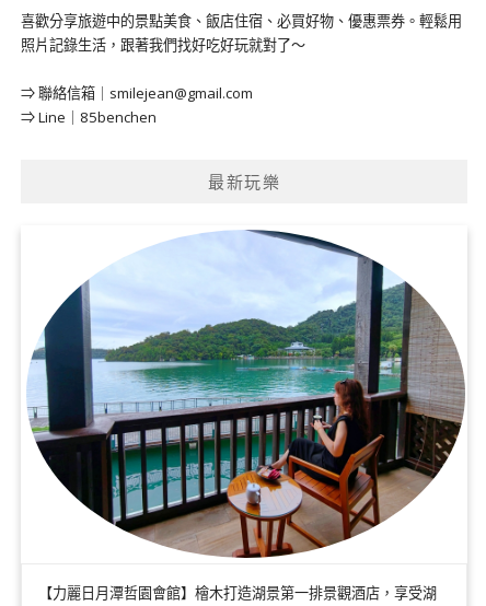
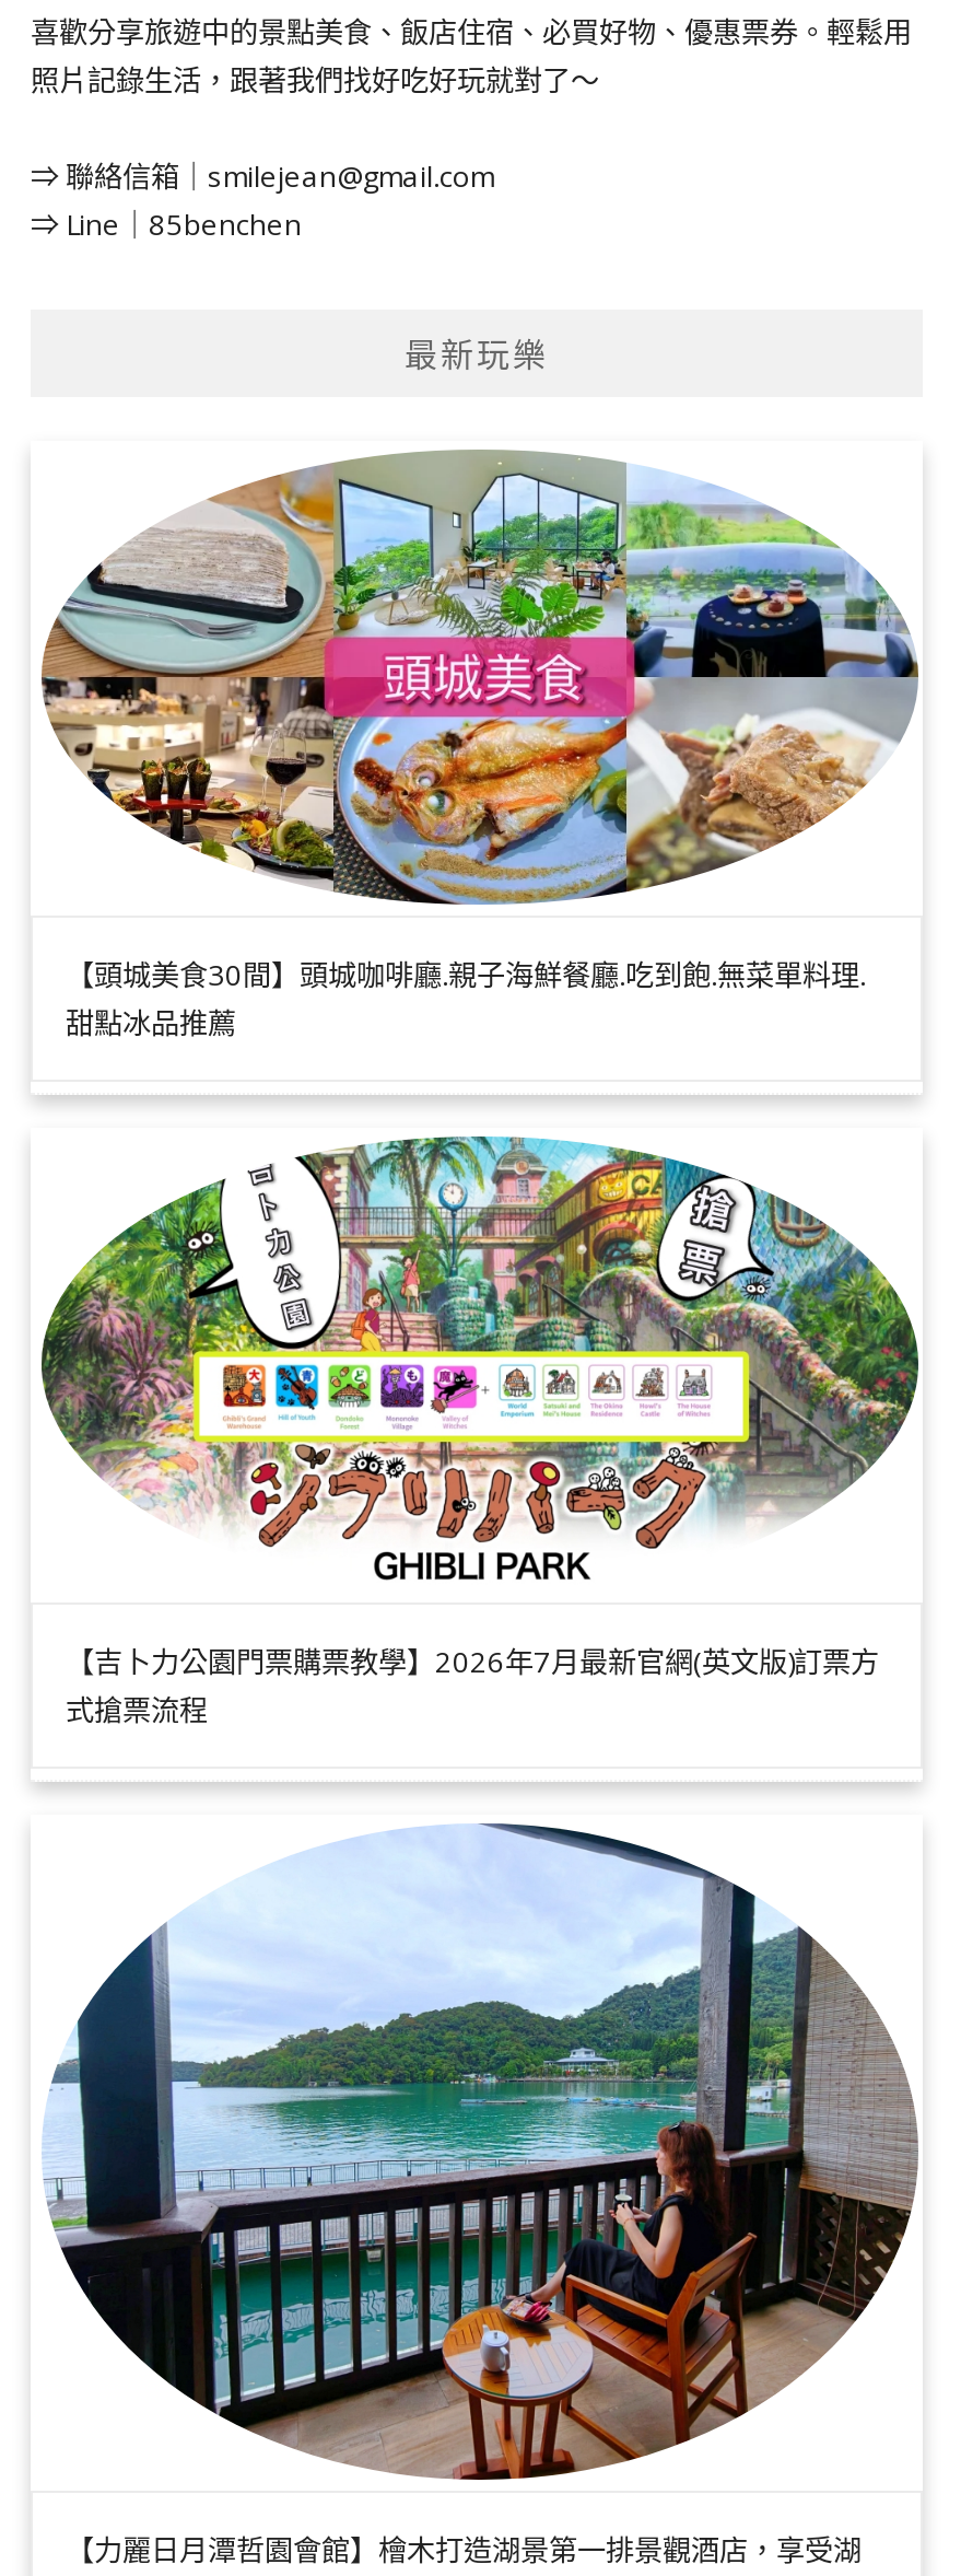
none -> [39,450,921,1043] [image] | 【頭城美食30間】頭城咖啡廳.親子海鮮餐廳.吃到飽.無菜單料理. | 甜點冰品推薦
none -> [39,1134,921,1730] [image] | 【吉卜力公園門票購票教學】2026年7月最新官網(英文版)訂票方 | 式搶票流程

